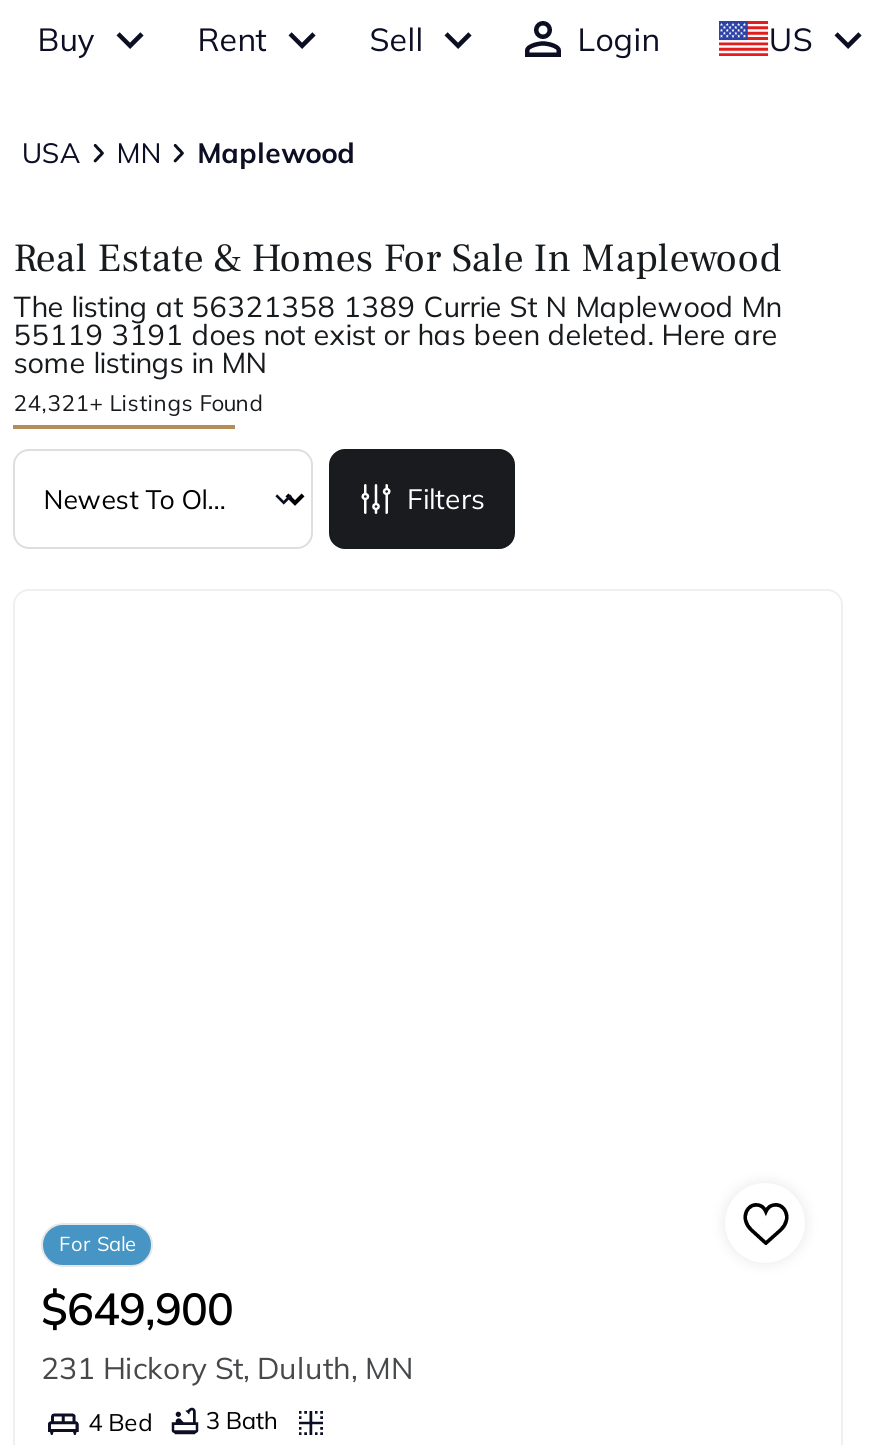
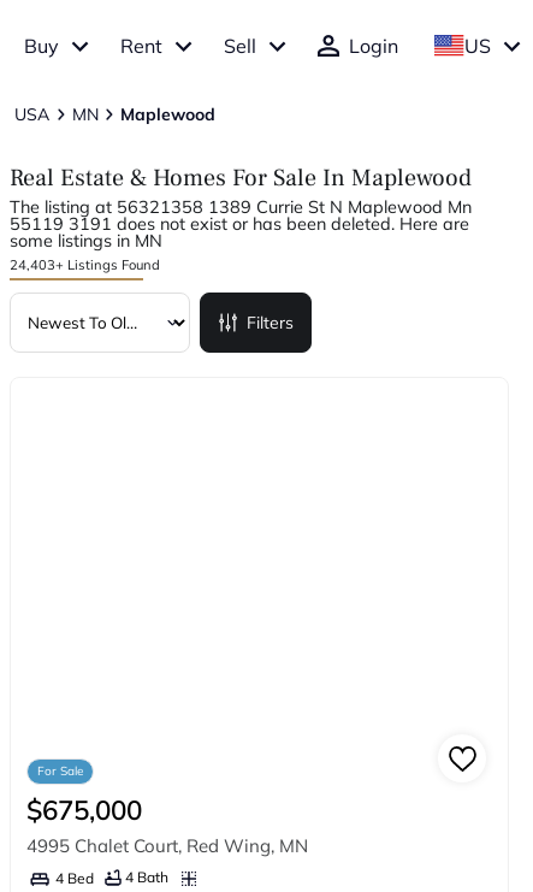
[13,389,263,417] 24,321+ Listings Found -> [10,257,160,273] 24,403+ Listings Found
[41,1279,413,1388] $649,900 | 231 Hickory St, Duluth, MN -> [26,792,308,858] $675,000 | 4995 Chalet Court, Red Wing, MN
[88,1405,278,1436] 4 Bed 3 Bath -> [55,868,169,887] 4 Bed 4 Bath

